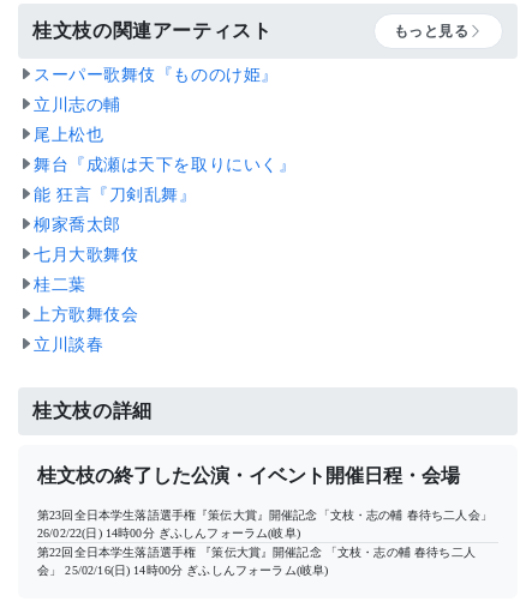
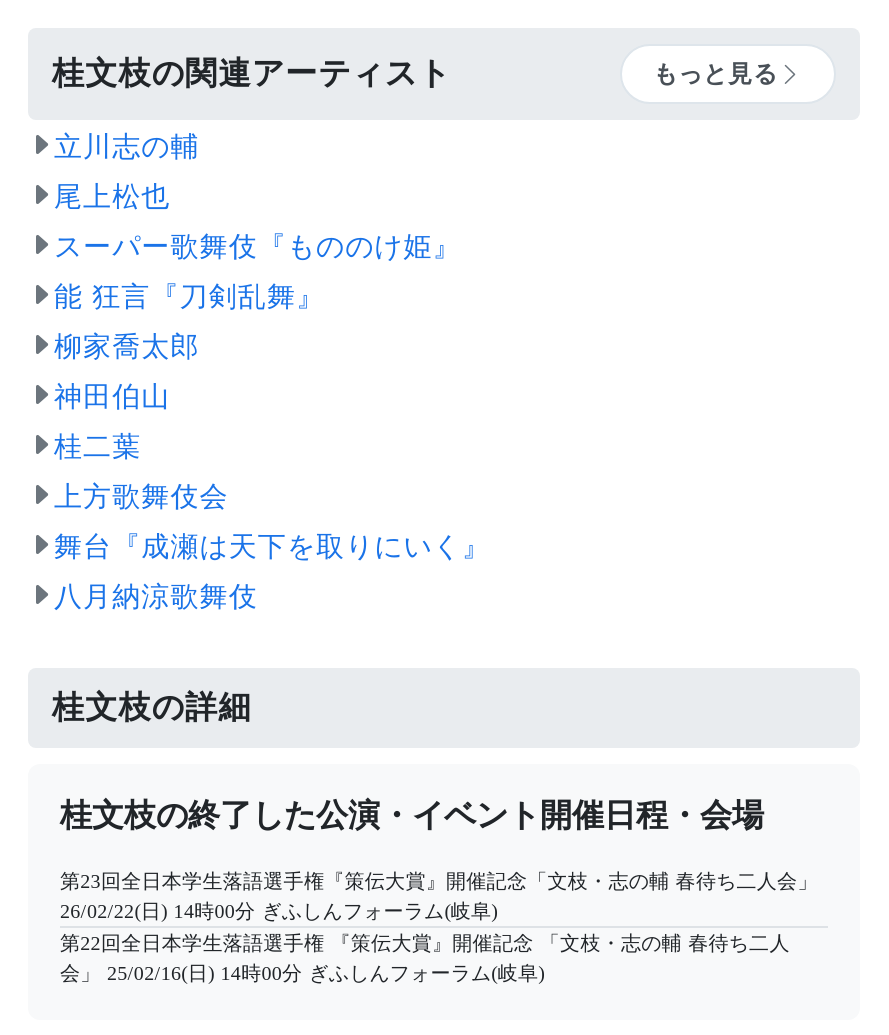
moved [34,65,278,84] -> [54,230,462,262]: スーパー歌舞伎『もののけ姫』
moved [34,95,121,144] -> [54,130,200,212]: 立川志の輔 | 尾上松也
moved [34,155,296,174] -> [54,530,491,562]: 舞台『成瀬は天下を取りにいく』
moved [34,185,196,234] -> [54,280,325,362]: 能 狂言『刀剣乱舞』 | 柳家喬太郎
[34,245,139,264] 七月大歌舞伎 -> [54,380,170,412] 神田伯山
moved [34,275,139,324] -> [54,430,229,512]: 桂二葉 | 上方歌舞伎会
[34,335,104,354] 立川談春 -> [54,580,258,612] 八月納涼歌舞伎

